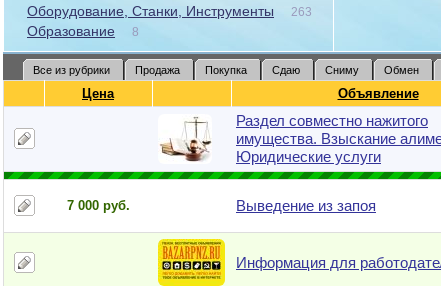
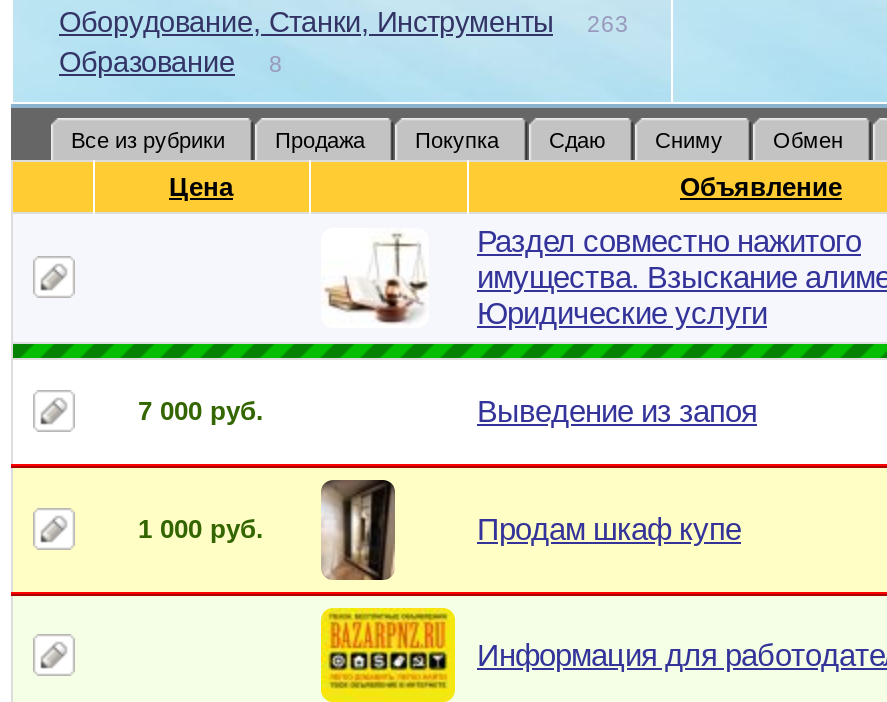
none -> [9,462,881,598] [image] | 1 000 руб. | Продам шкаф купе

